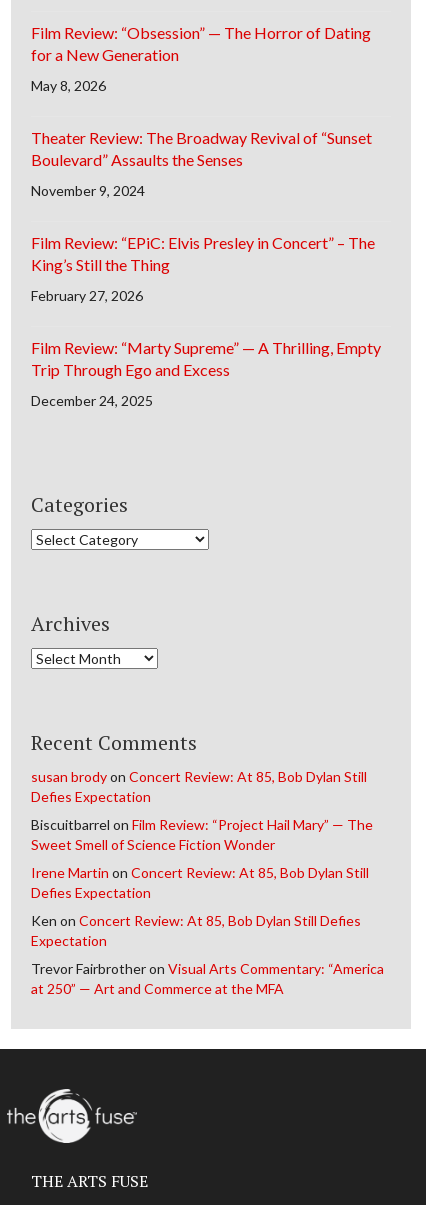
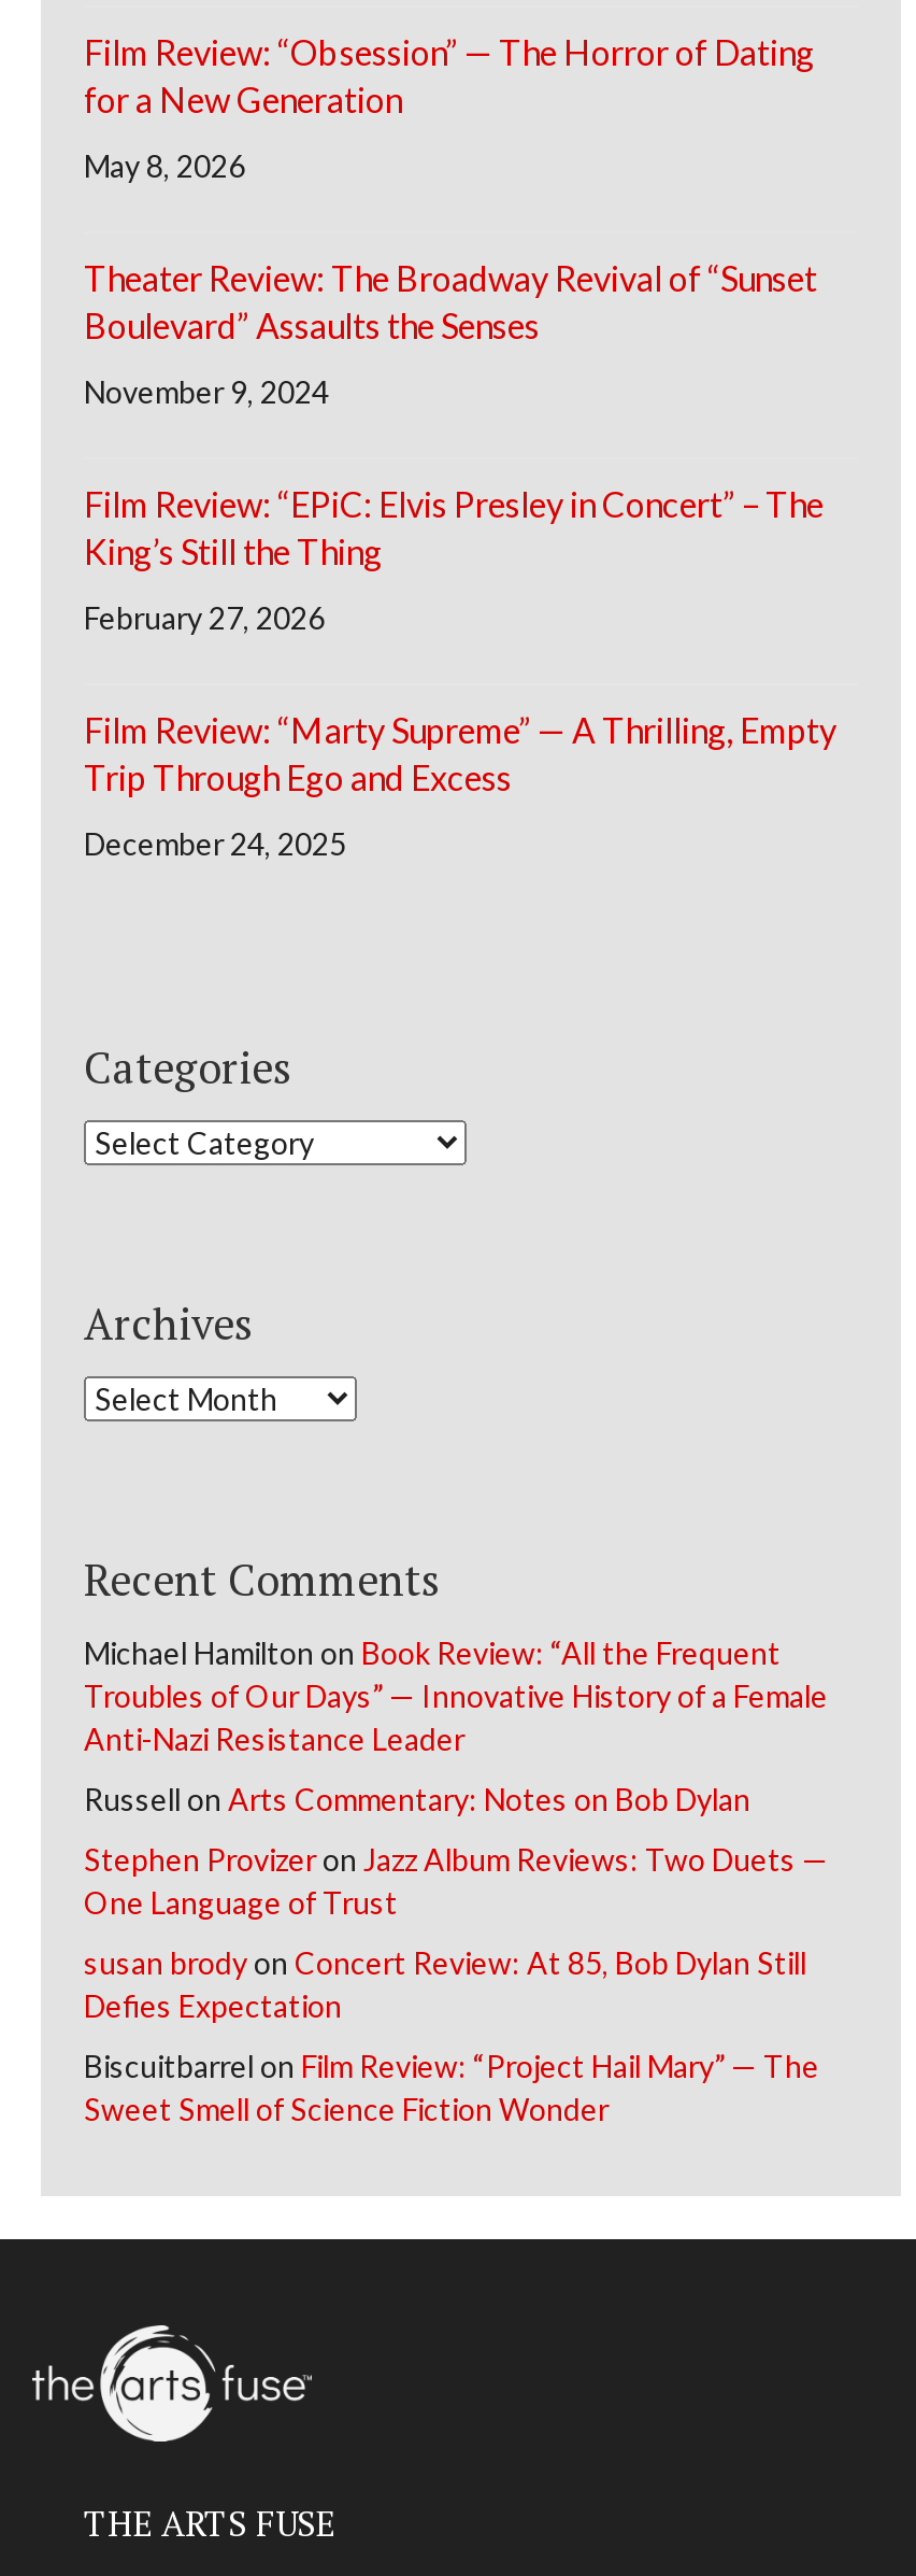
none -> [84,1633,828,1920] Michael Hamilton on Book Review: “All the Frequent | Troubles of Our Days” — Innovative History of a Female | Anti-Nazi Resistance Leader | Russell on Arts Commentary: Notes on Bob Dylan | Stephen Provizer on Jazz Album Reviews: Two Duets — | One Language of Trust
moved [31,767,373,852] -> [84,1943,819,2126]: susan brody on Concert Review: At 85, Bob Dylan Still | Defies Expectation | Biscuitbarrel on Film Review: “Project Hail Mary” — The | Sweet Smell of Science Fiction Wonder
[31,863,384,996] Irene Martin on Concert Review: At 85, Bob Dylan Still | Defies Expectation | Ken on Concert Review: At 85, Bob Dylan Still Defies | Expectation | Trevor Fairbrother on Visual Arts Commentary: “America | at 250” — Art and Commerce at the MFA -> none

